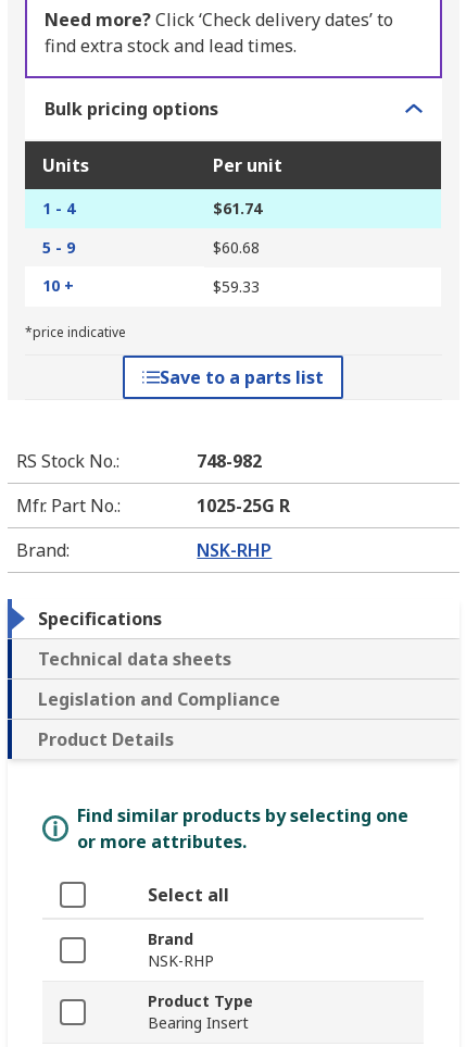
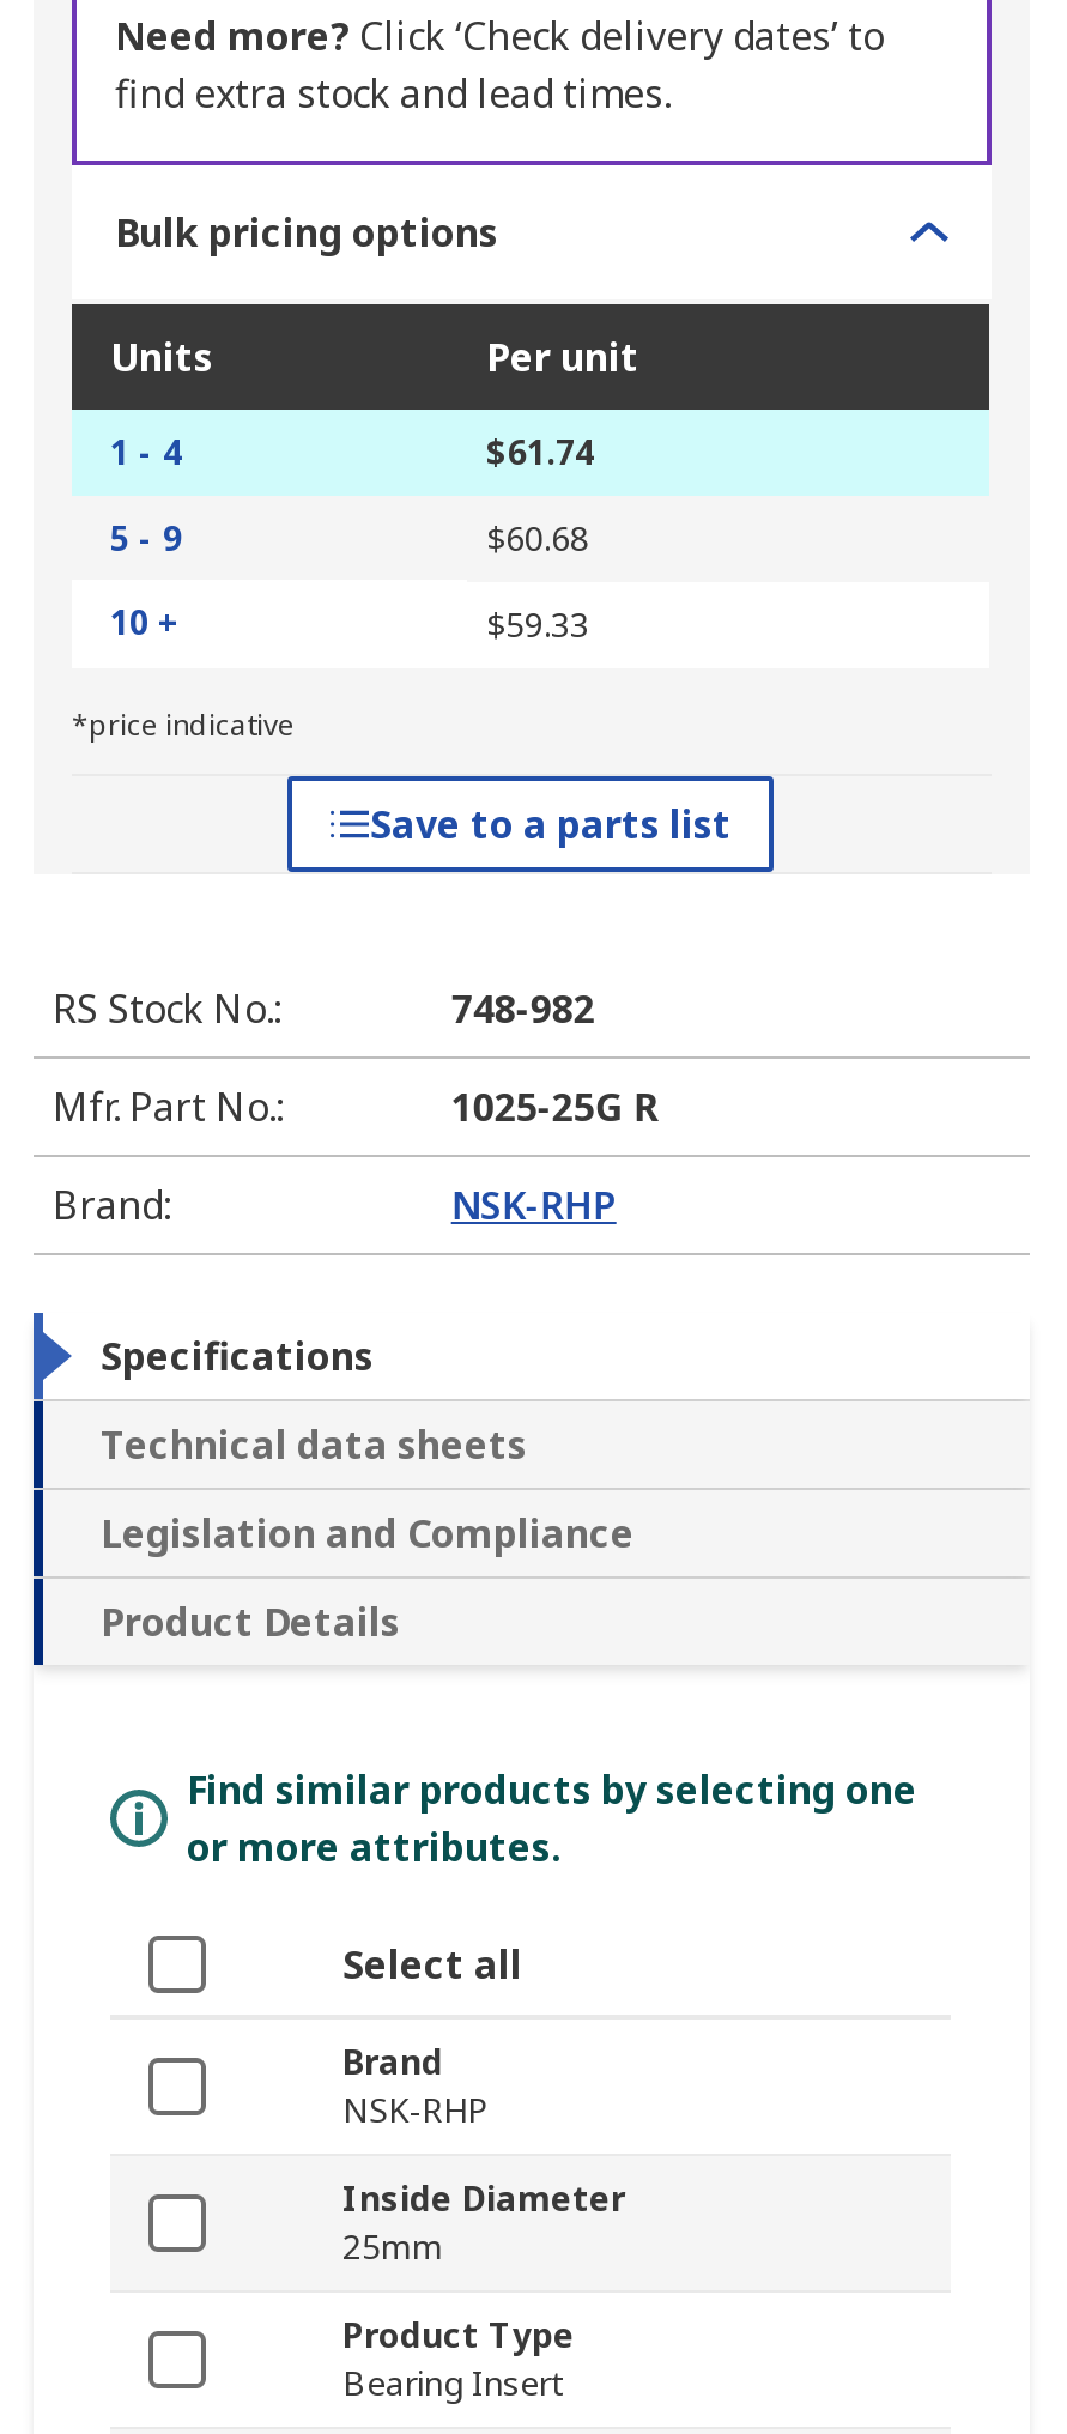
none -> [342,2176,625,2270] Inside Diameter | 25mm

